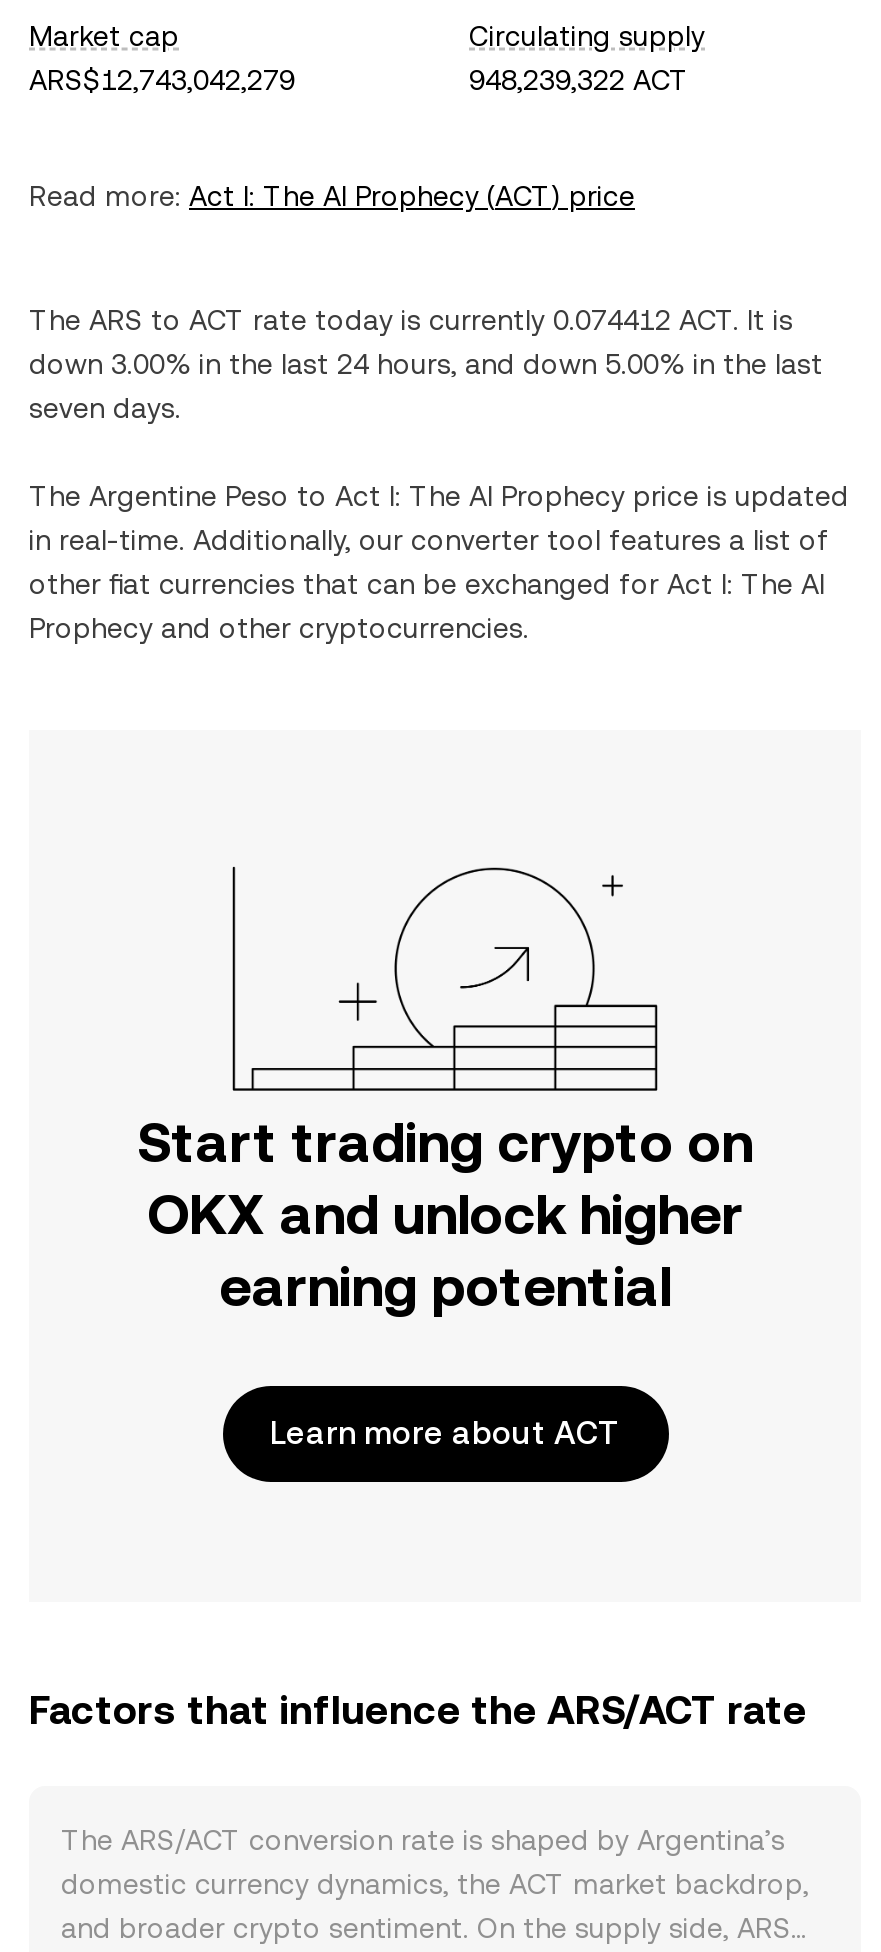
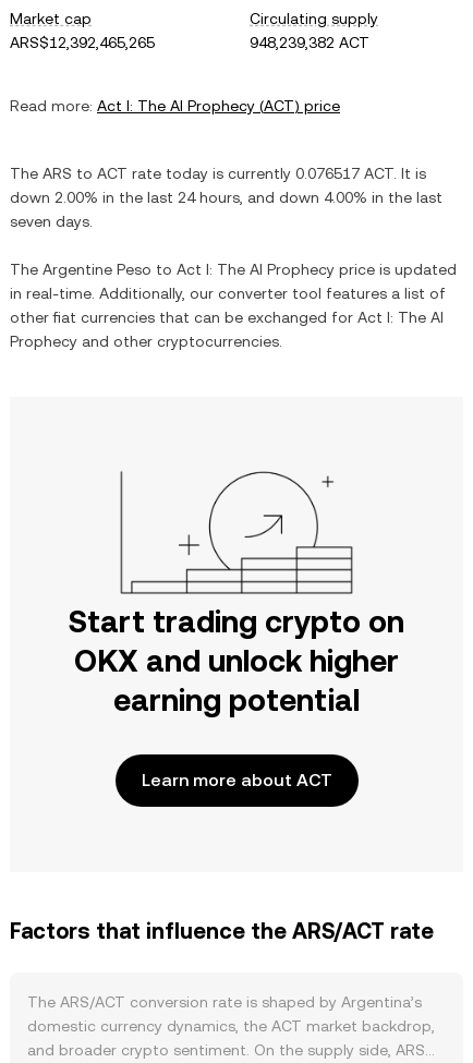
[29,64,295,96] ARS$12,743,042,279 -> [10,34,155,51] ARS$12,392,465,265
[469,64,689,96] 948,239,322 ACT -> [250,34,369,51] 948,239,382 ACT
[29,304,793,336] The ARS to ACT rate today is currently 0.074412 ACT. It is -> [10,165,426,182] The ARS to ACT rate today is currently 0.076517 ACT. It is
[29,348,823,380] down 3.00% in the last 24 hours, and down 5.00% in the last -> [10,189,442,206] down 2.00% in the last 24 hours, and down 4.00% in the last

